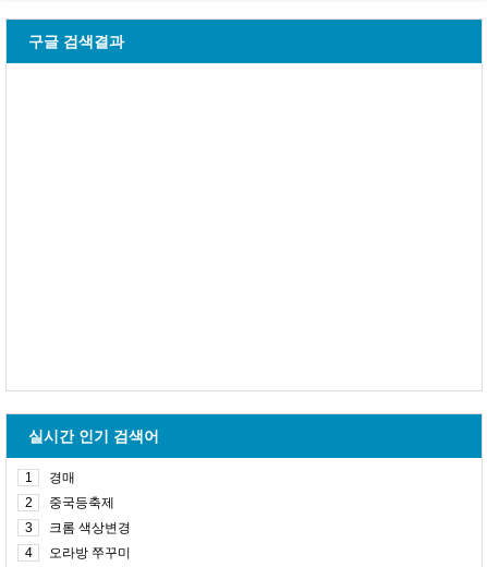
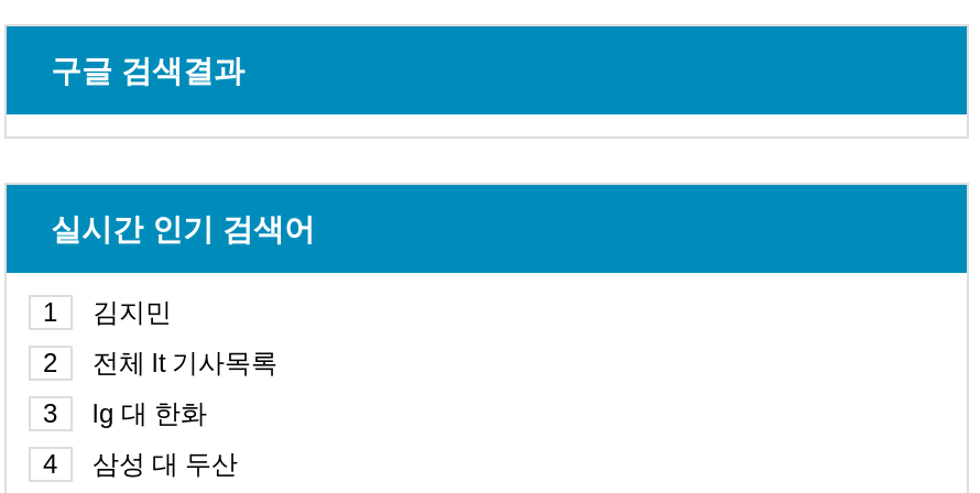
[49,470,75,485] 경매 -> [92,297,172,328] 김지민
[49,495,114,510] 중국등축제 -> [92,348,277,379] 전체 lt 기사목록
[49,520,131,535] 크롬 색상변경 -> [92,398,207,429] lg 대 한화
[49,545,131,560] 오라방 쭈꾸미 -> [92,449,238,480] 삼성 대 두산

